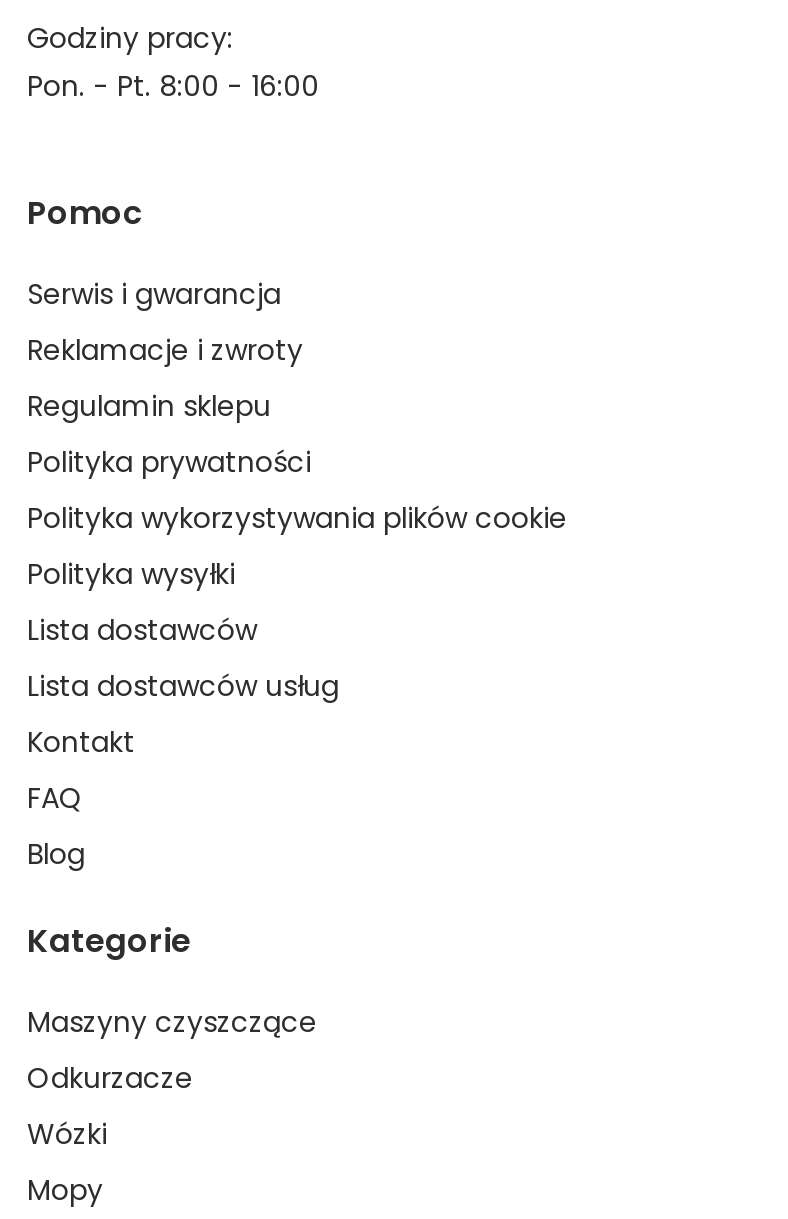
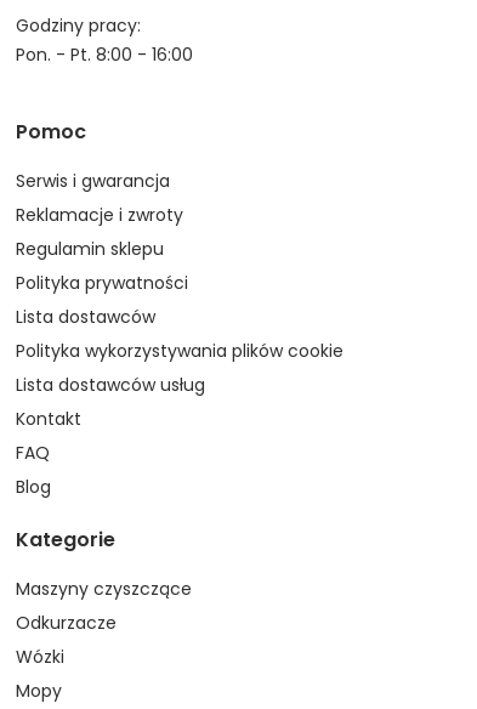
moved [27,497,567,537] -> [16,338,343,362]: Polityka wykorzystywania plików cookie
[27,553,235,593] Polityka wysyłki -> none
moved [27,609,257,649] -> [16,304,155,328]: Lista dostawców

